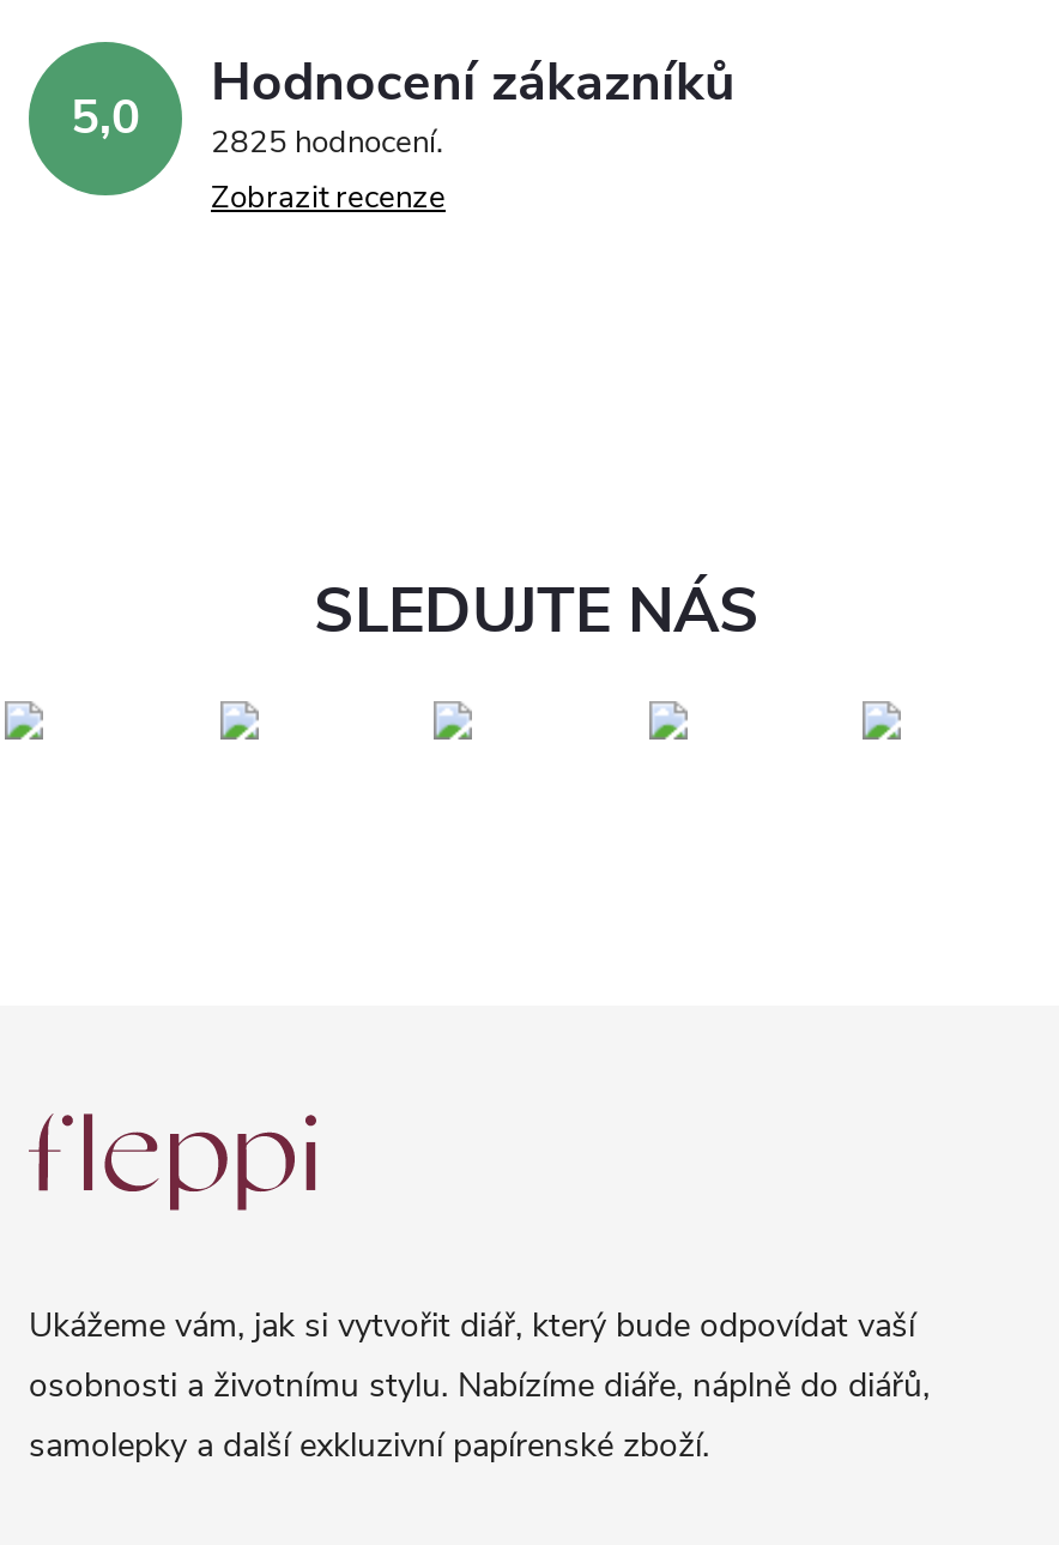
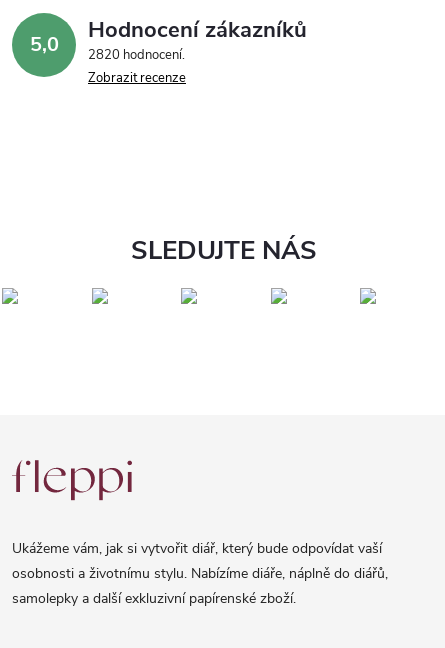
[71,46,736,163] 5,0 2825 hodnocení Hodnocení zákazníků -> [29,15,307,64] 5,0 2820 hodnocení Hodnocení zákazníků

